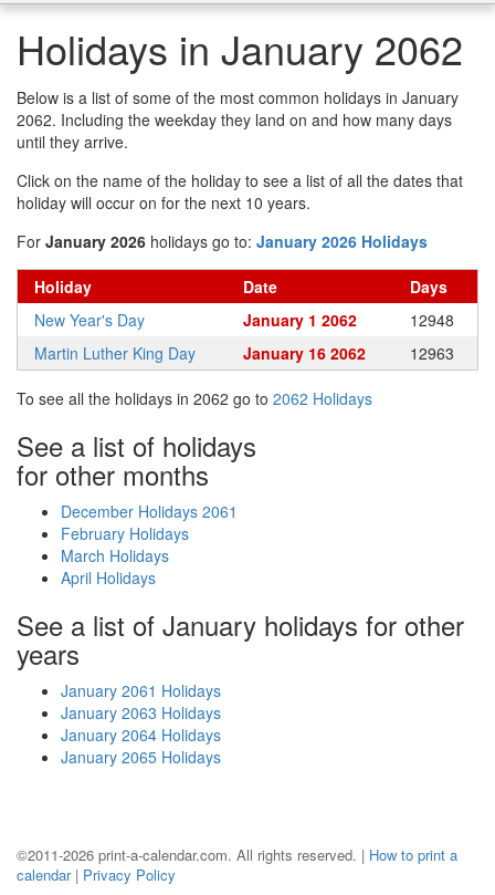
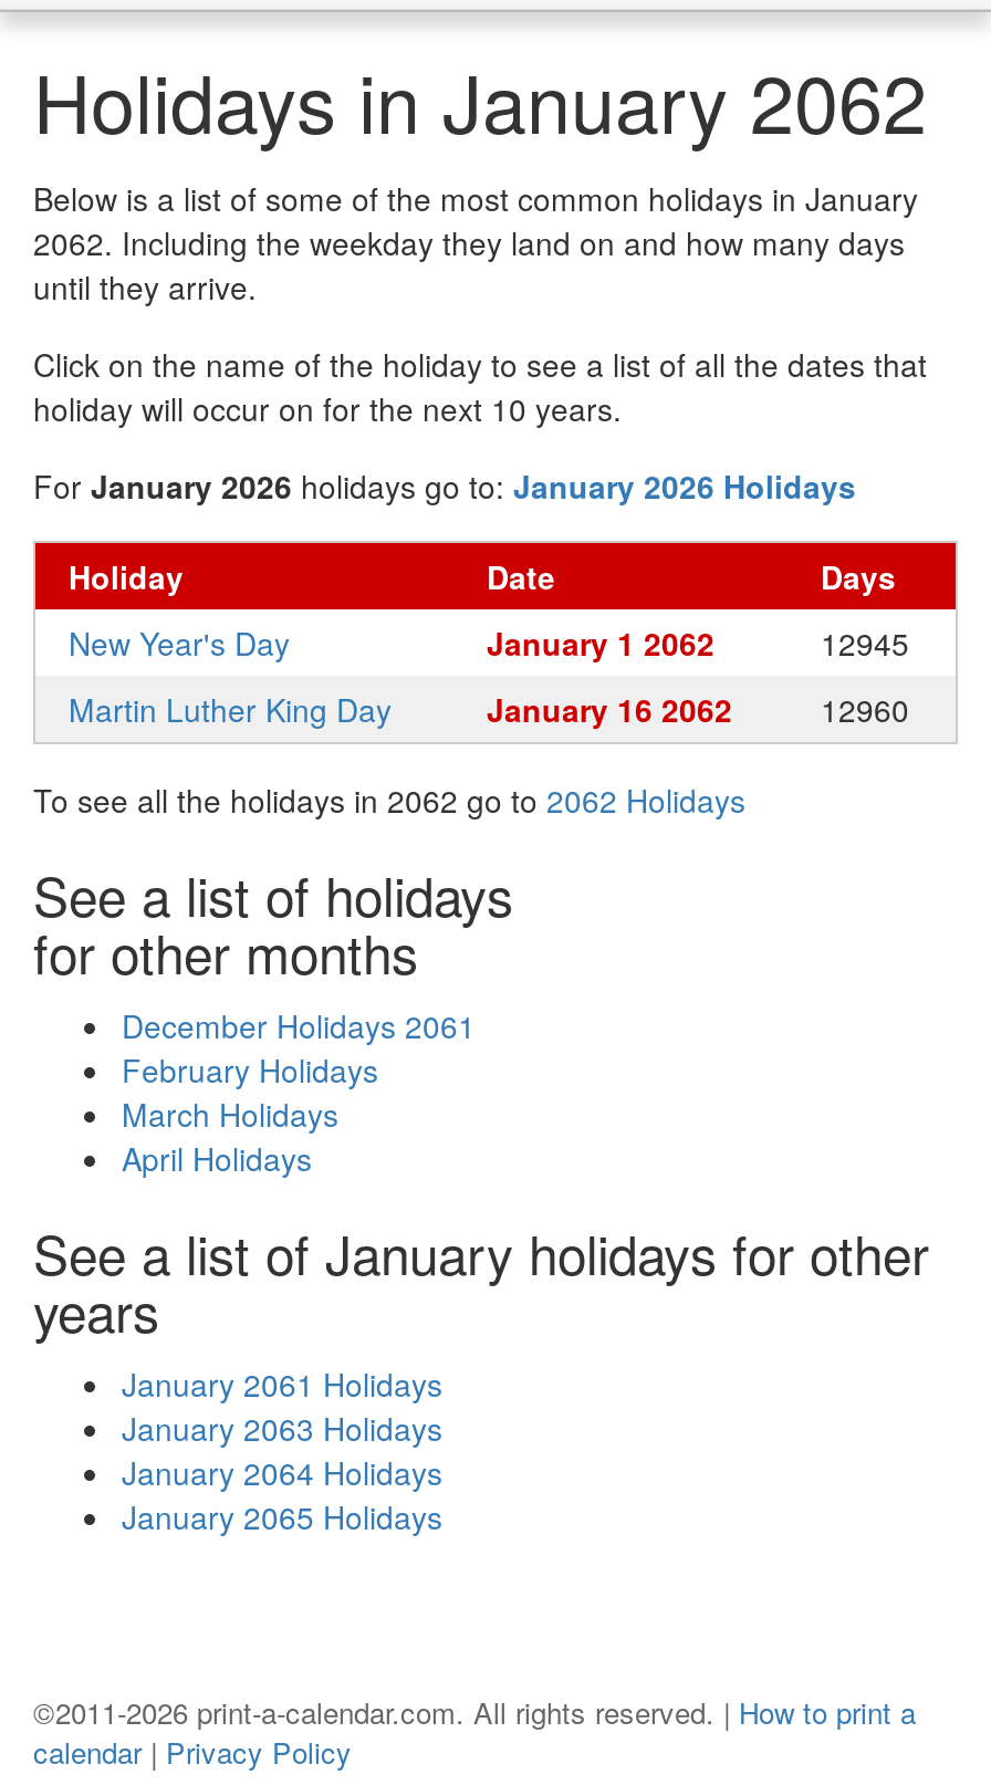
[410,309,454,331] 12948 -> [821,620,909,665] 12945
[243,342,454,364] January 16 2062 12963 -> [487,687,909,731] January 16 2062 12960

